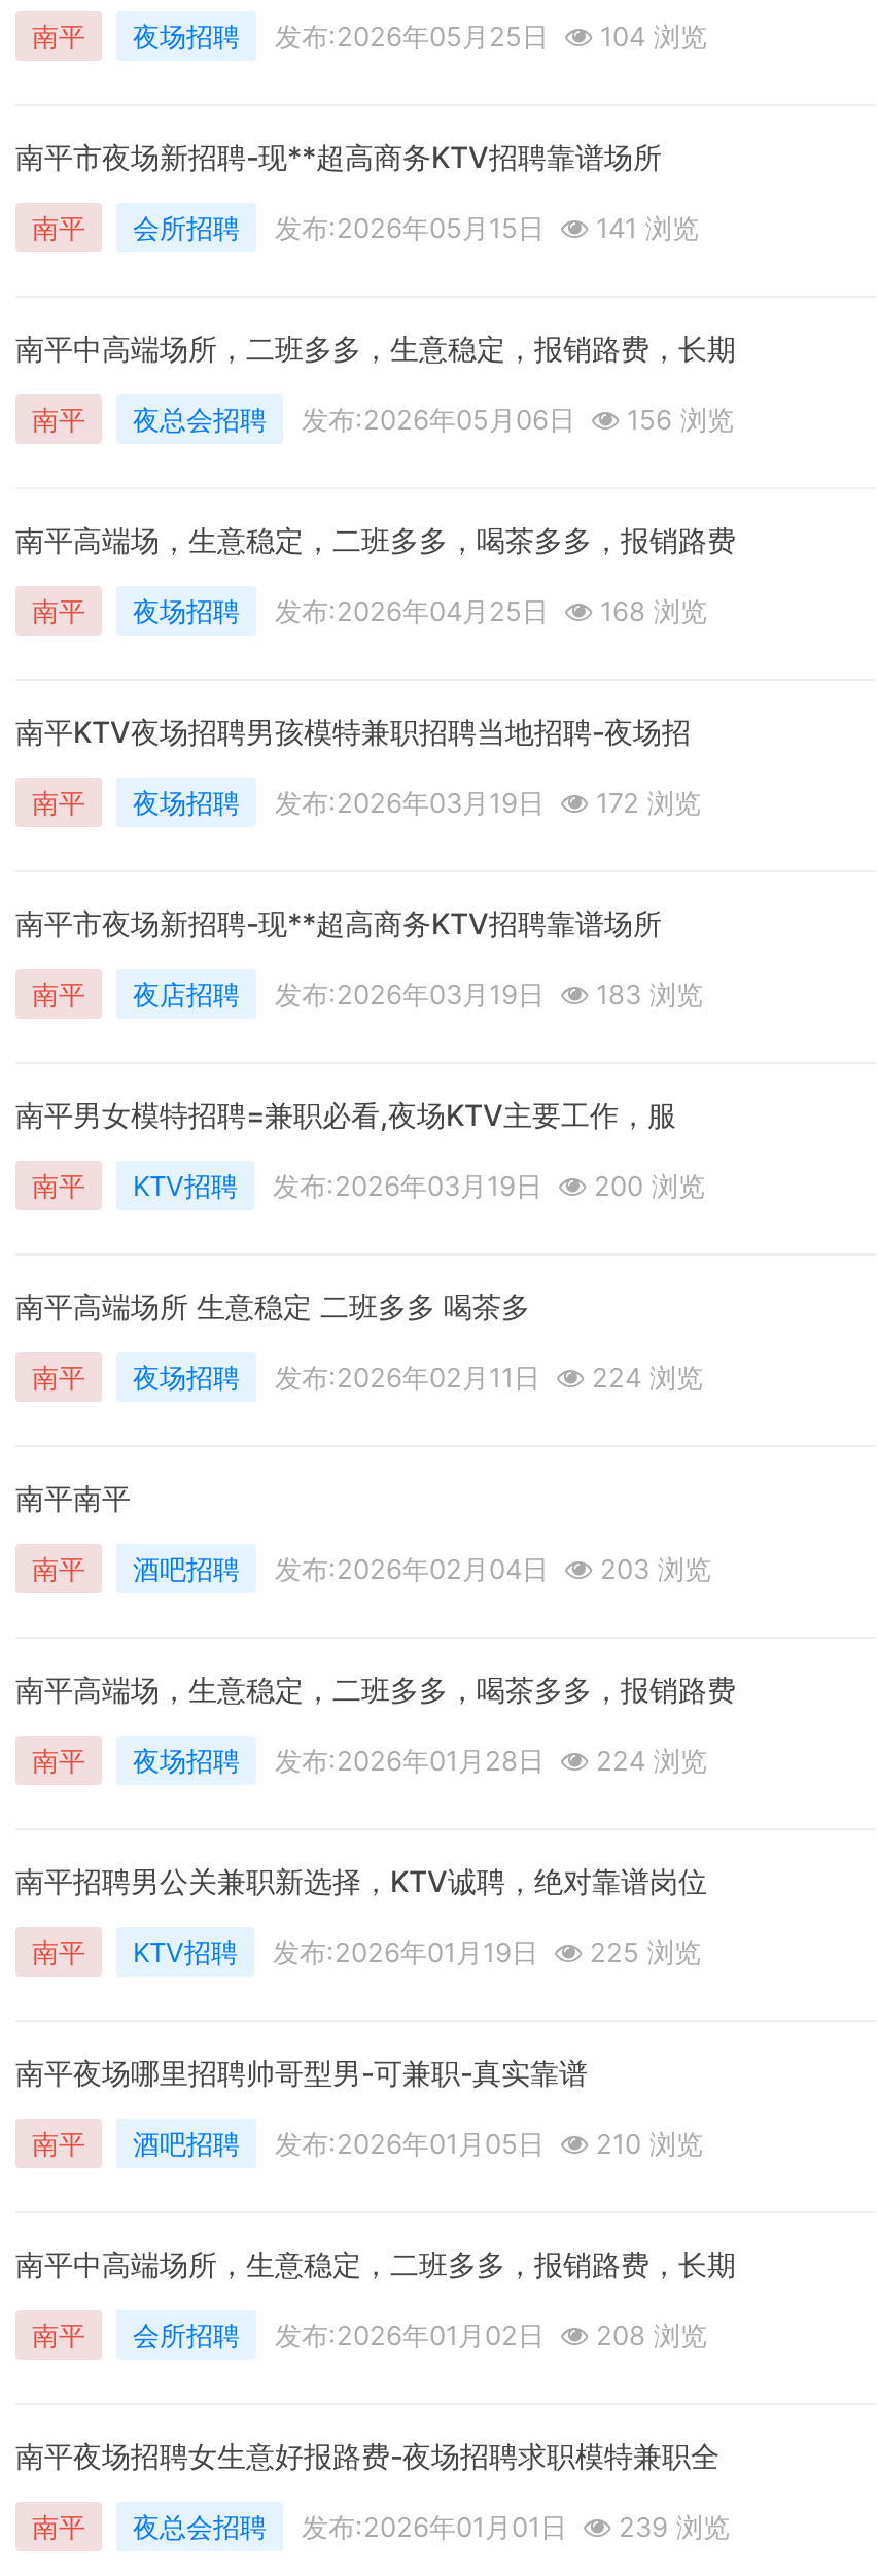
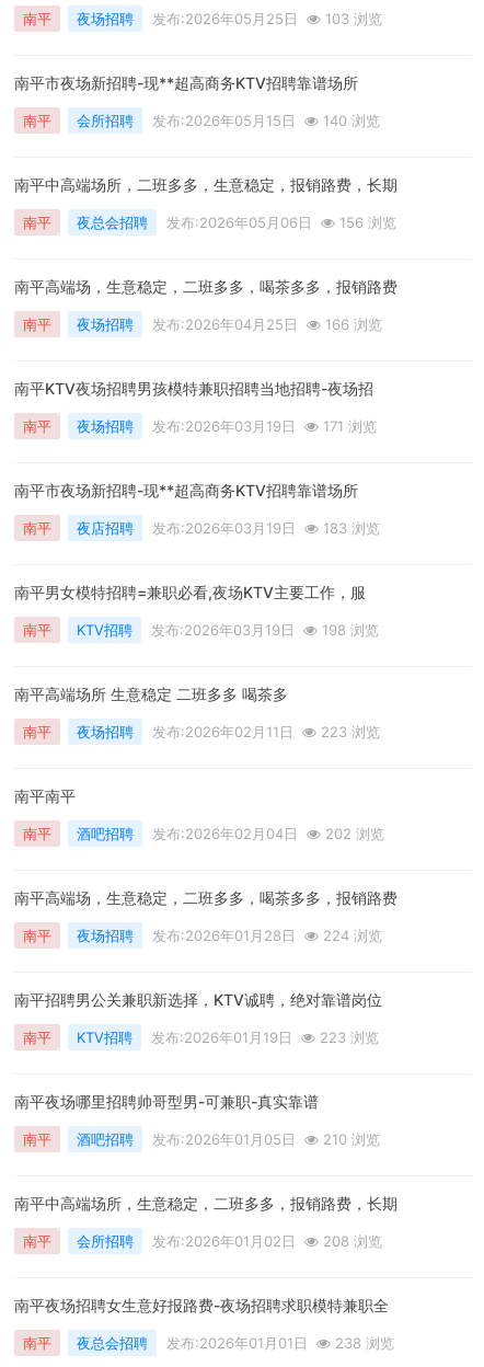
[32,20,707,53] 南平 夜场招聘 发布:2026年05月25日 104 浏览 -> [23,10,382,28] 南平 夜场招聘 发布:2026年05月25日 103 浏览
[32,212,699,245] 南平 会所招聘 发布:2026年05月15日 141 浏览 -> [23,112,380,129] 南平 会所招聘 发布:2026年05月15日 140 浏览
[32,595,707,628] 南平 夜场招聘 发布:2026年04月25日 168 浏览 -> [23,316,382,333] 南平 夜场招聘 发布:2026年04月25日 166 浏览
[32,786,701,819] 南平 夜场招聘 发布:2026年03月19日 172 浏览 -> [23,418,377,435] 南平 夜场招聘 发布:2026年03月19日 171 浏览
[32,1169,705,1202] 南平 KTV招聘 发布:2026年03月19日 200 浏览 -> [23,621,379,639] 南平 KTV招聘 发布:2026年03月19日 198 浏览
[32,1361,703,1394] 南平 夜场招聘 发布:2026年02月11日 224 浏览 -> [23,723,380,741] 南平 夜场招聘 发布:2026年02月11日 223 浏览
[32,1553,711,1586] 南平 酒吧招聘 发布:2026年02月04日 203 浏览 -> [23,825,384,843] 南平 酒吧招聘 发布:2026年02月04日 202 浏览
[32,1936,701,1969] 南平 KTV招聘 发布:2026年01月19日 225 浏览 -> [23,1029,379,1046] 南平 KTV招聘 发布:2026年01月19日 223 浏览
[32,2510,730,2543] 南平 夜总会招聘 发布:2026年01月01日 239 浏览 -> [23,1334,394,1352] 南平 夜总会招聘 发布:2026年01月01日 238 浏览

